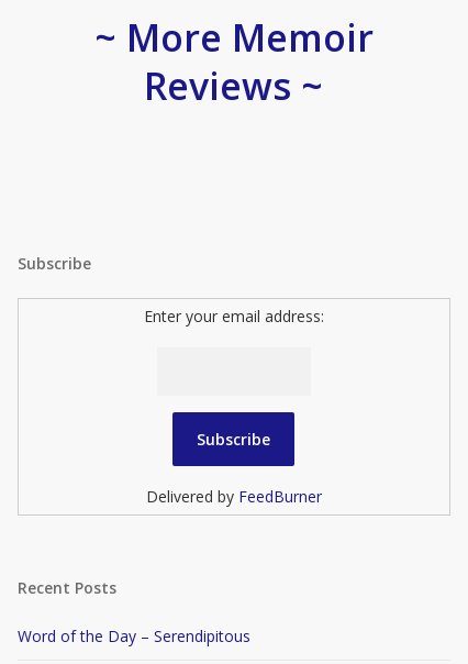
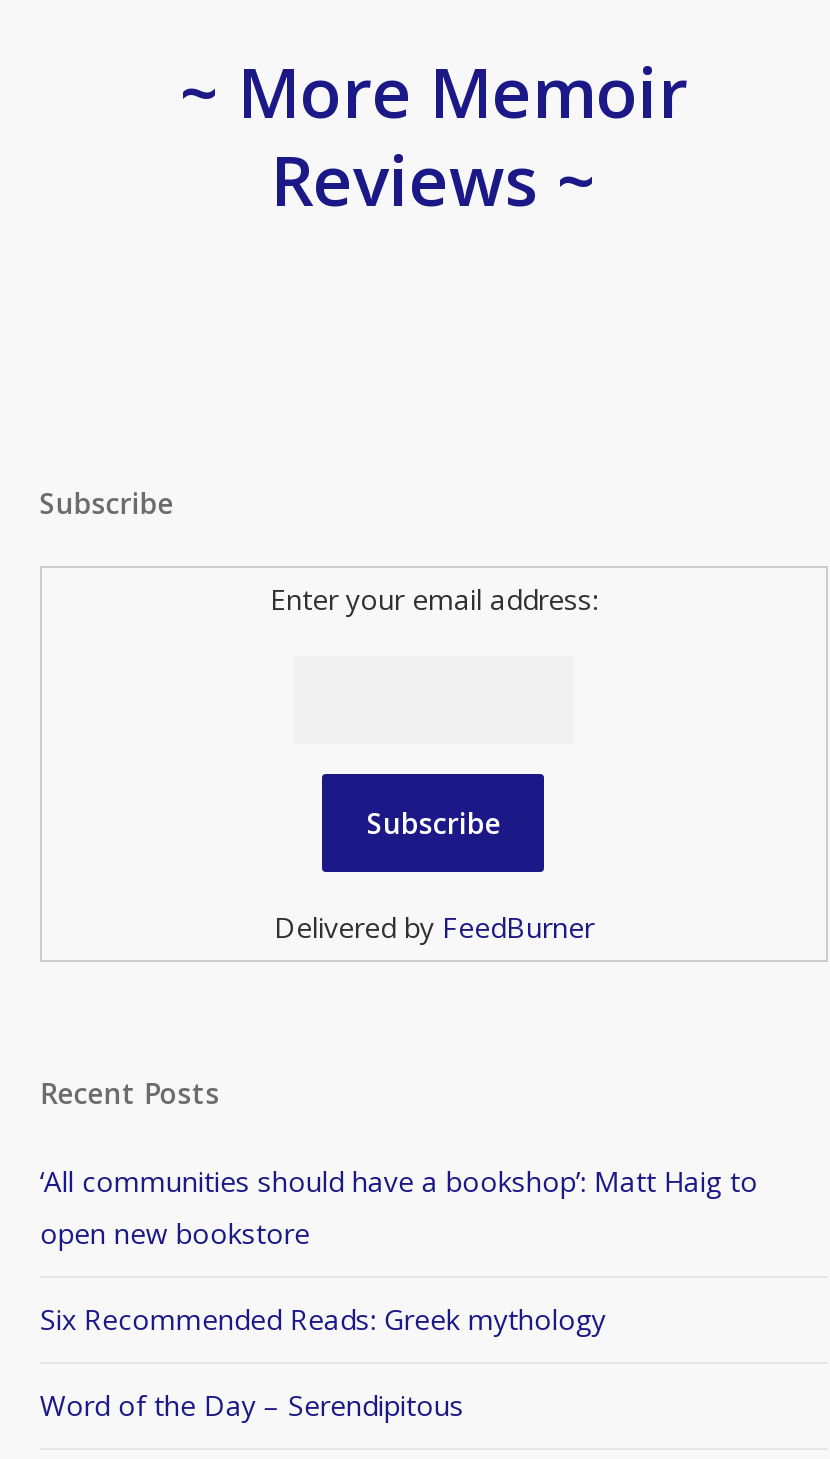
none -> [40,1163,758,1339] ‘All communities should have a bookshop’: Matt Haig to | open new bookstore | Six Recommended Reads: Greek mythology

